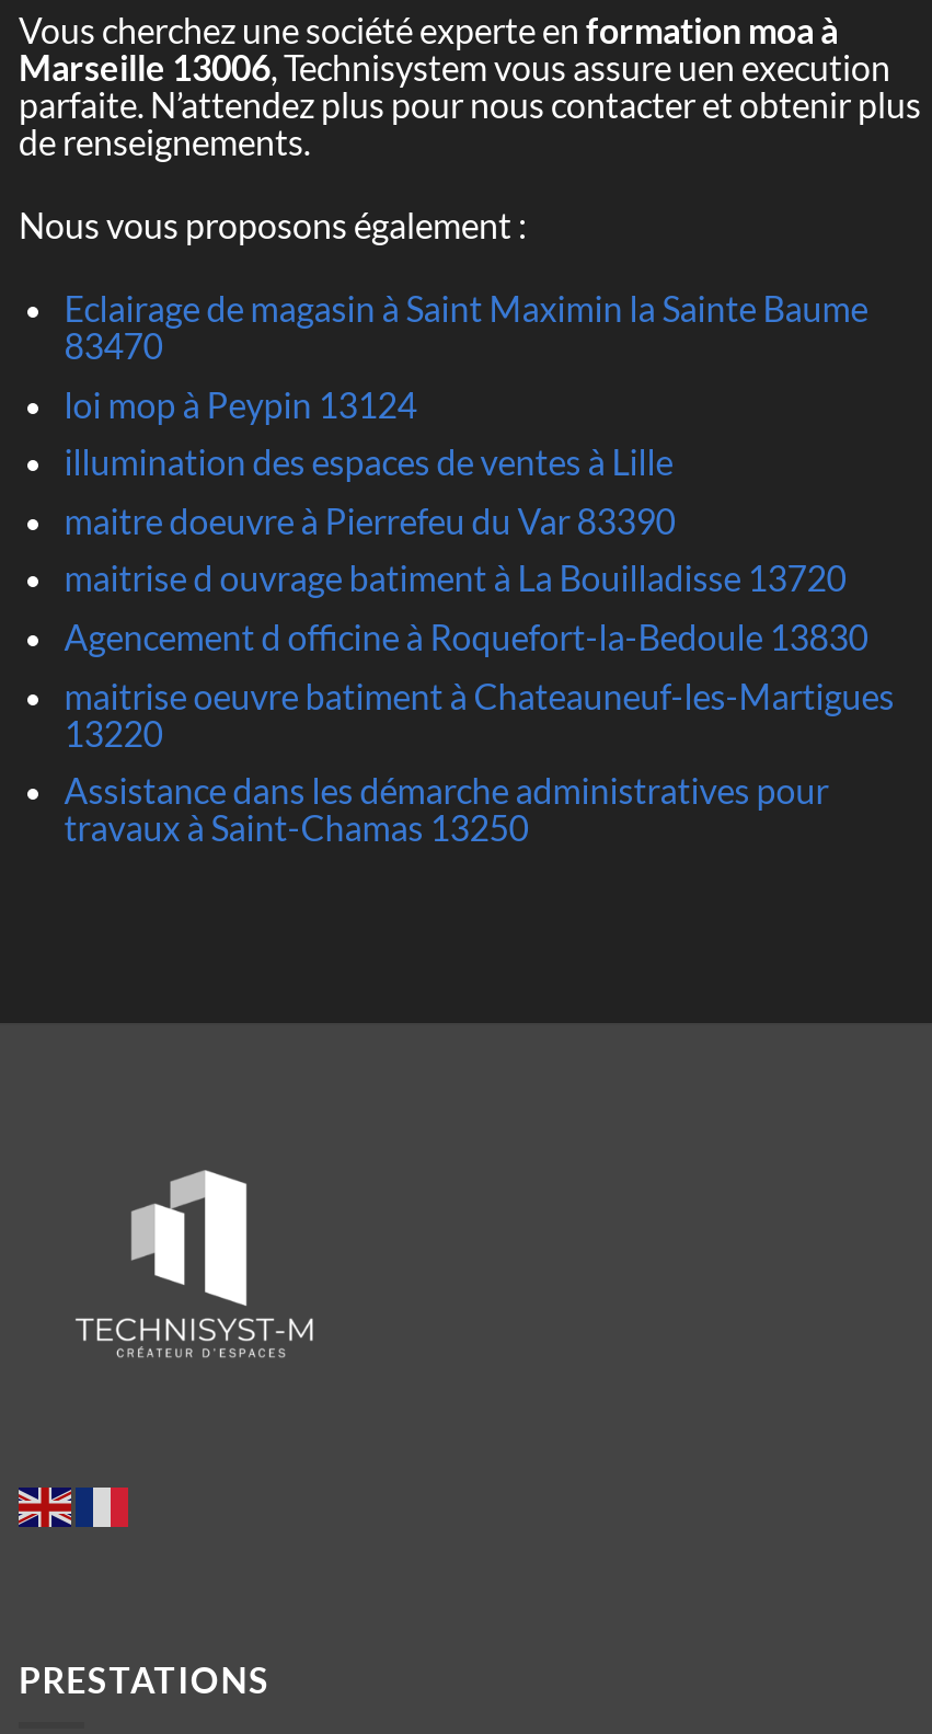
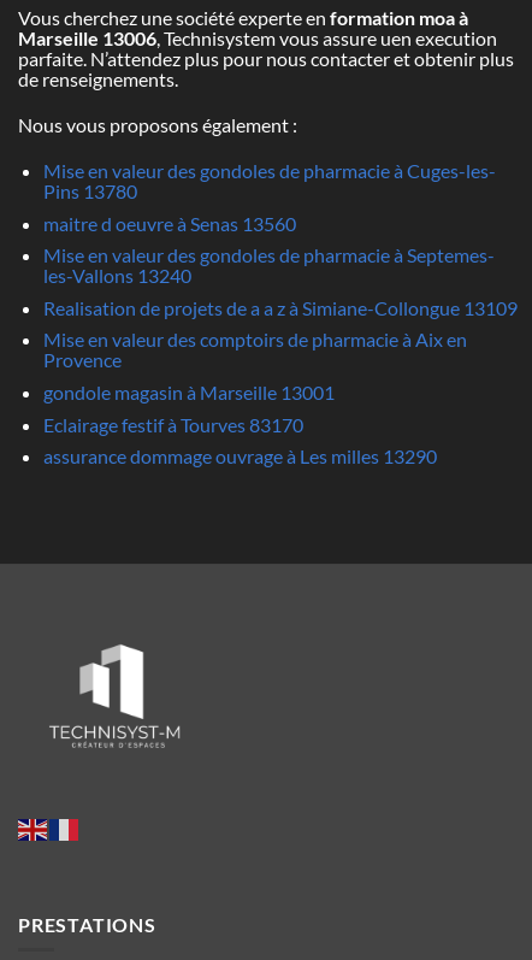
[64,287,894,848] Eclairage de magasin à Saint Maximin la Sainte Baume | 83470 | loi mop à Peypin 13124 | illumination des espaces de ventes à Lille | maitre doeuvre à Pierrefeu du Var 83390 | maitrise d ouvrage batiment à La Bouilladisse 13720 | Agencement d officine à Roquefort-la-Bedoule 13830 | maitrise oeuvre batiment à Chateauneuf-les-Martigues | 13220 | Assistance dans les démarche administratives pour | travaux à Saint-Chamas 13250 -> [43,159,517,467] Mise en valeur des gondoles de pharmacie à Cuges-les- | Pins 13780 | maitre d oeuvre à Senas 13560 | Mise en valeur des gondoles de pharmacie à Septemes- | les-Vallons 13240 | Realisation de projets de a a z à Simiane-Collongue 13109 | Mise en valeur des comptoirs de pharmacie à Aix en | Provence | gondole magasin à Marseille 13001 | Eclairage festif à Tourves 83170 | assurance dommage ouvrage à Les milles 13290

